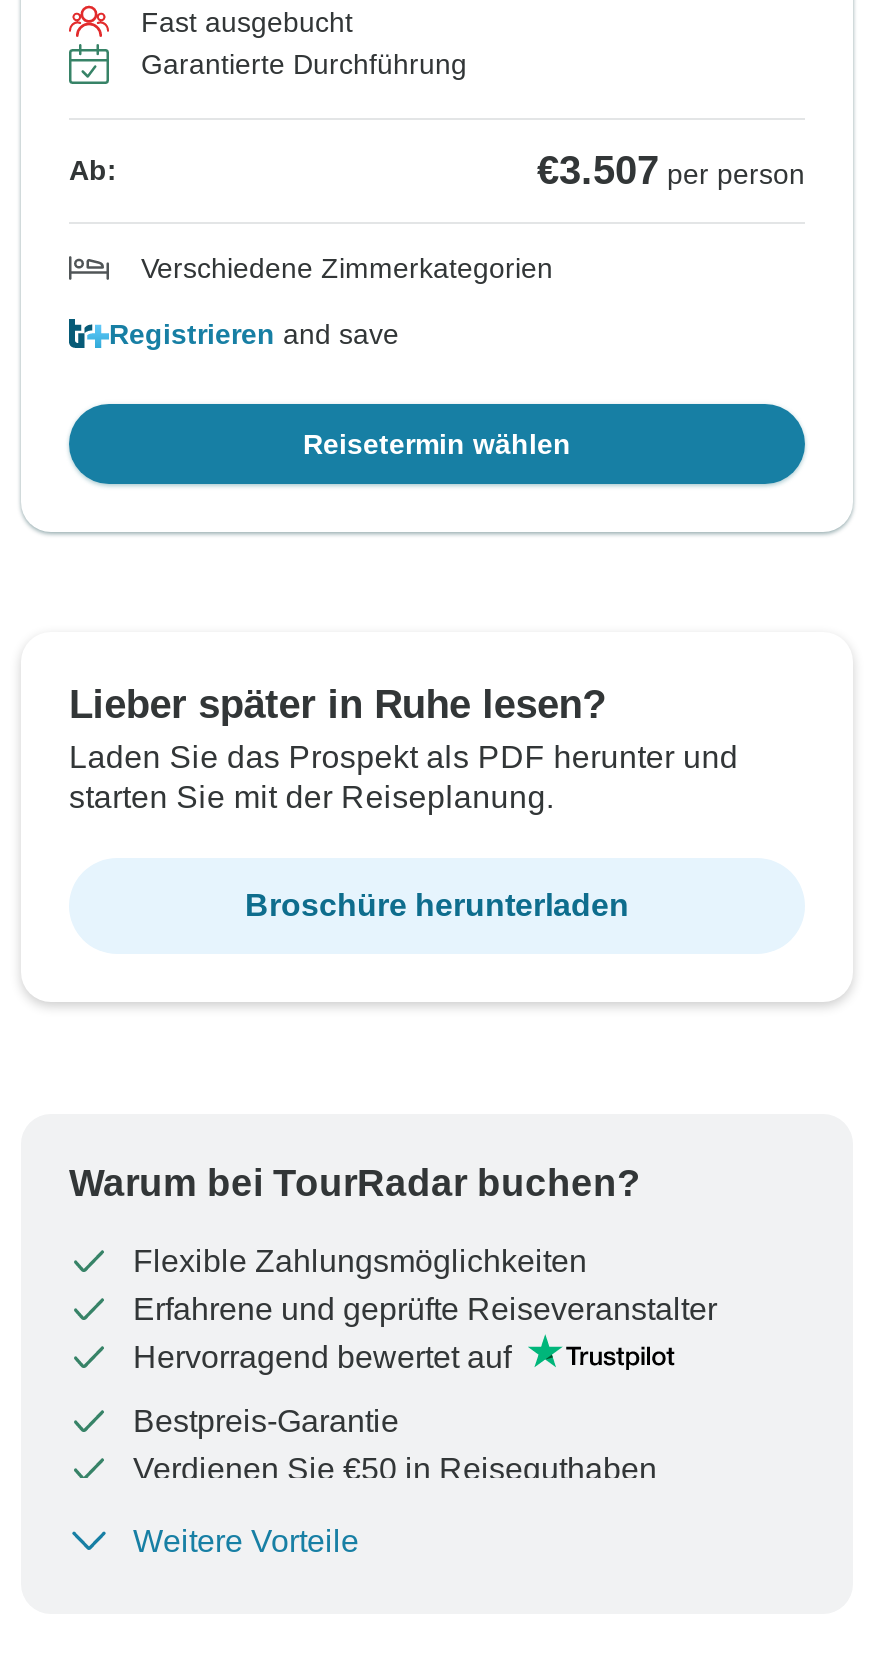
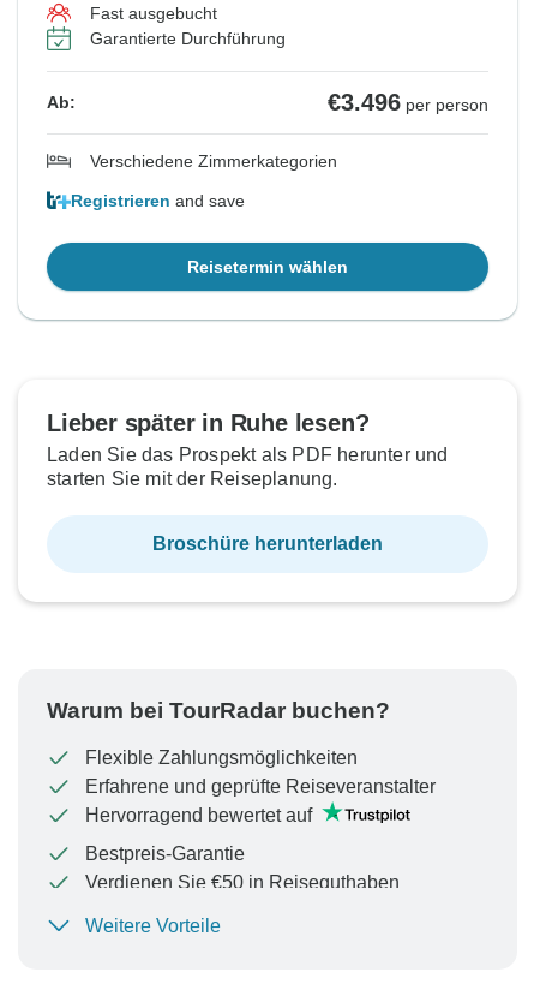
[537,147,805,191] €3.507 per person -> [328,88,488,115] €3.496 per person

